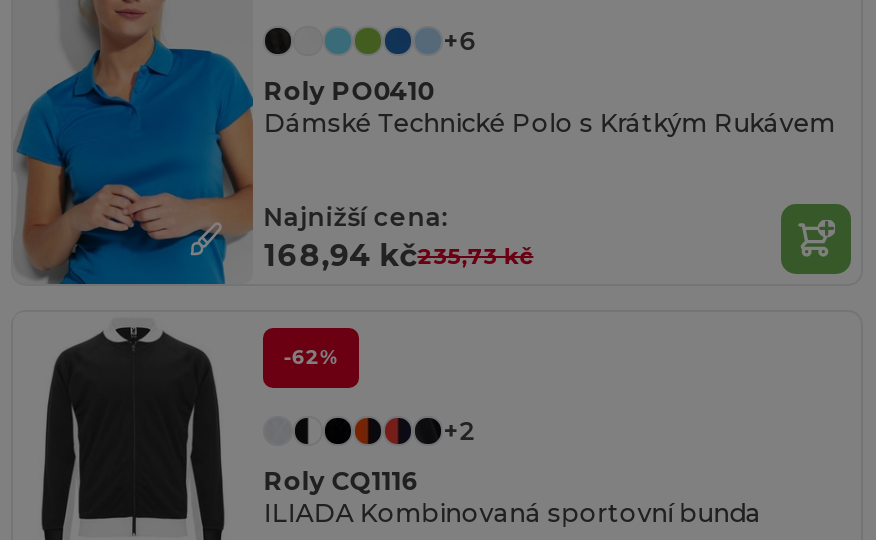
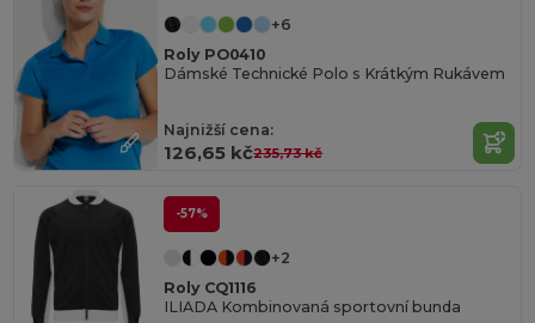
[263,236,533,274] 168,94 kč235,73 kč -> [164,141,323,164] 126,65 kč235,73 kč
[283,344,339,370] -62% -> [176,206,208,221] -57%

